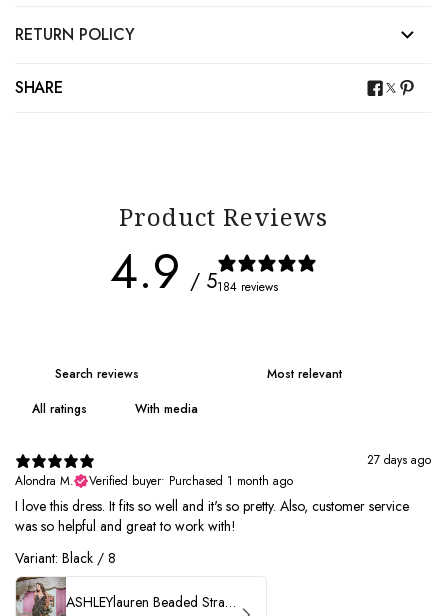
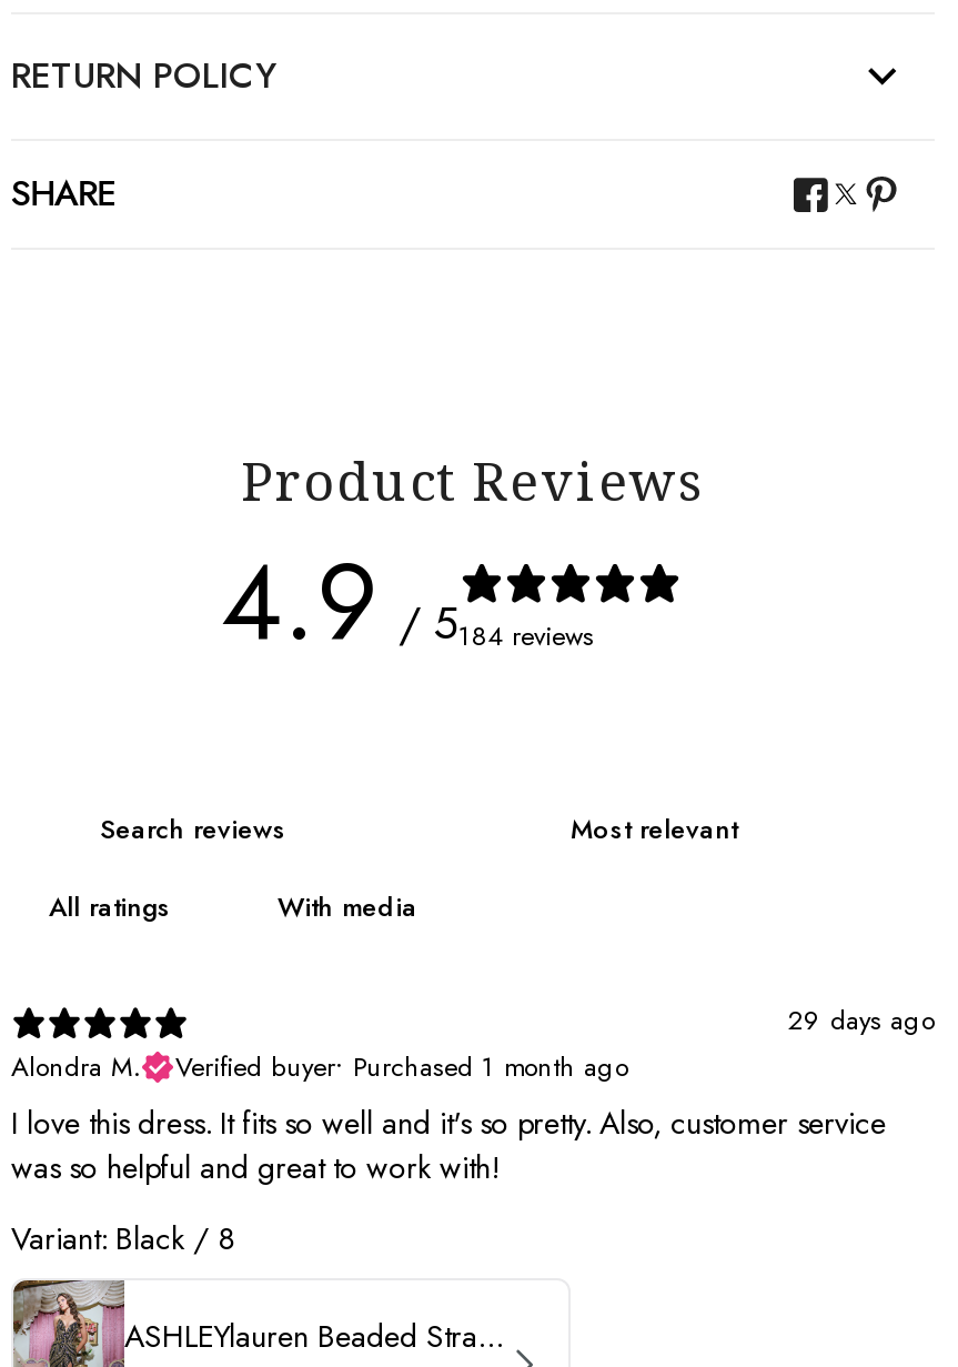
[367,451,431,469] 27 days ago -> [788,1001,935,1041] 29 days ago

